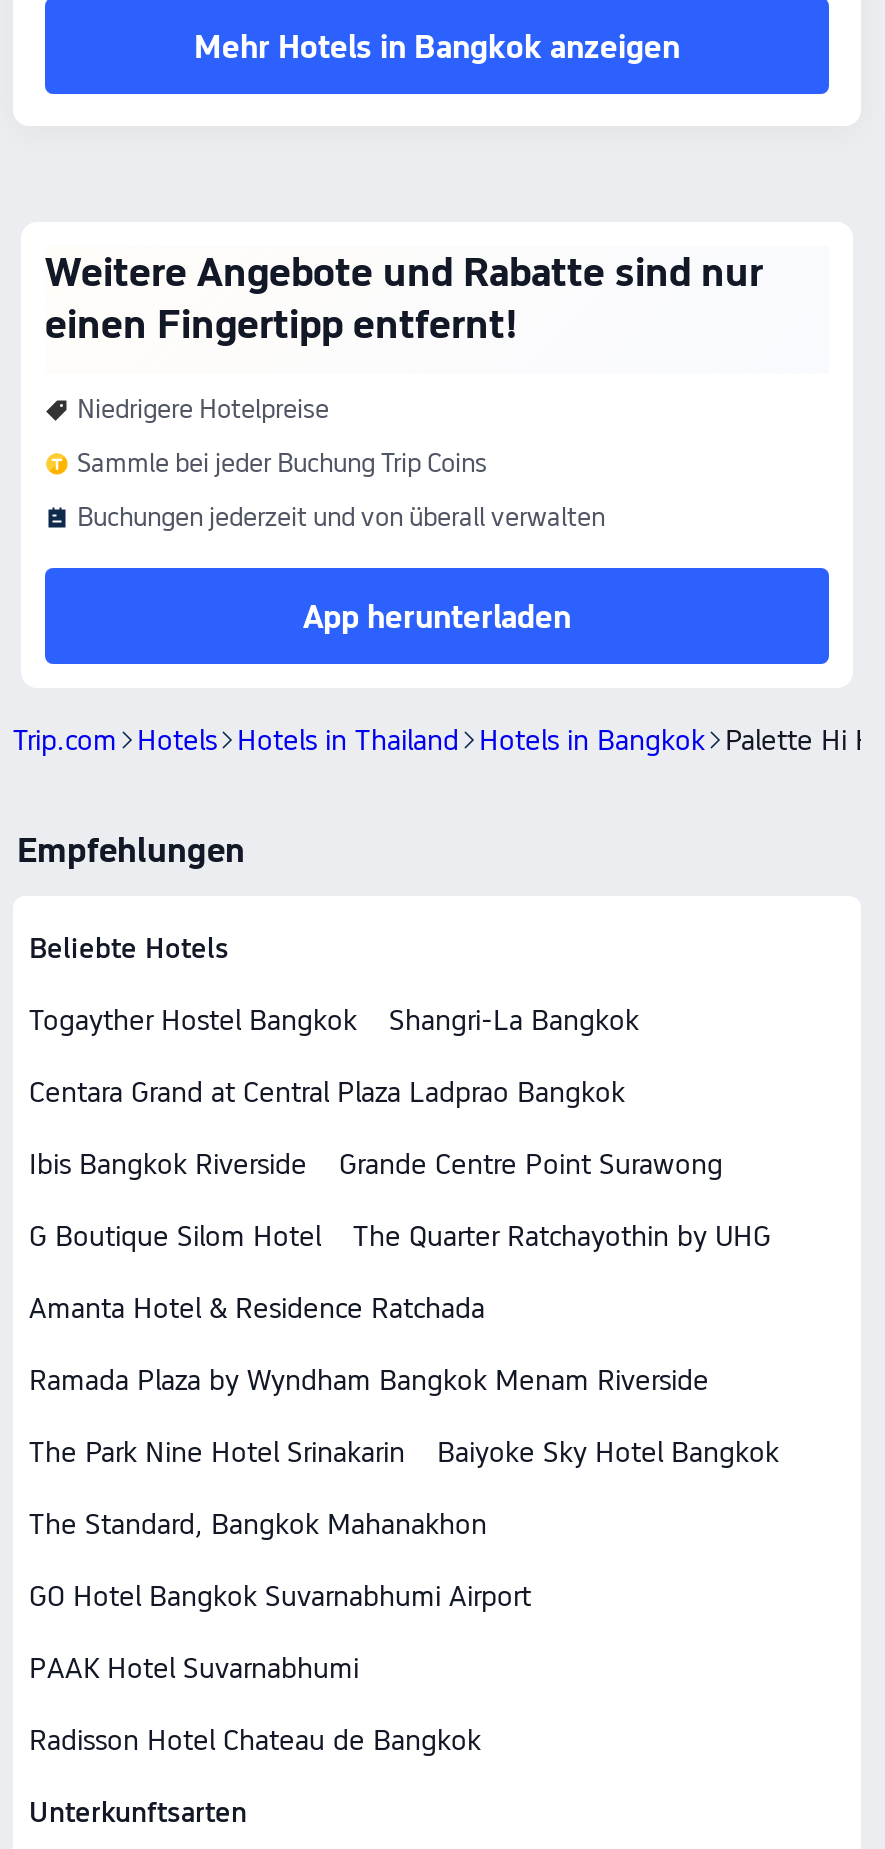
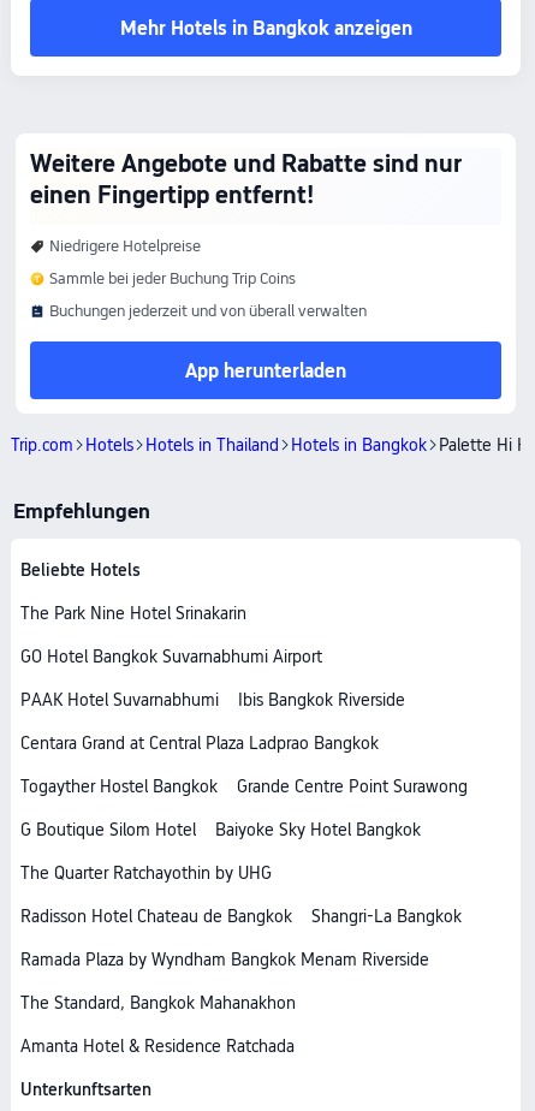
moved [29,1004,723,1252] -> [20,690,468,839]: Ibis Bangkok Riverside | Centara Grand at Central Plaza Ladprao Bangkok | Togayther Hostel Bangkok | Grande Centre Point Surawong | G Boutique Silom Hotel
moved [29,1004,709,1396] -> [20,907,462,969]: Shangri-La Bangkok | Ramada Plaza by Wyndham Bangkok Menam Riverside
moved [353,1220,771,1252] -> [20,863,272,883]: The Quarter Ratchayothin by UHG
moved [29,1292,485,1324] -> [20,1036,295,1056]: Amanta Hotel & Residence Ratchada
moved [29,1436,405,1468] -> [20,604,246,623]: The Park Nine Hotel Srinakarin
moved [437,1436,779,1468] -> [215,820,421,839]: Baiyoke Sky Hotel Bangkok
moved [29,1508,487,1540] -> [20,993,296,1012]: The Standard, Bangkok Mahanakhon
moved [29,1580,531,1684] -> [20,647,322,709]: GO Hotel Bangkok Suvarnabhumi Airport | PAAK Hotel Suvarnabhumi
moved [29,1724,481,1756] -> [20,907,292,926]: Radisson Hotel Chateau de Bangkok

